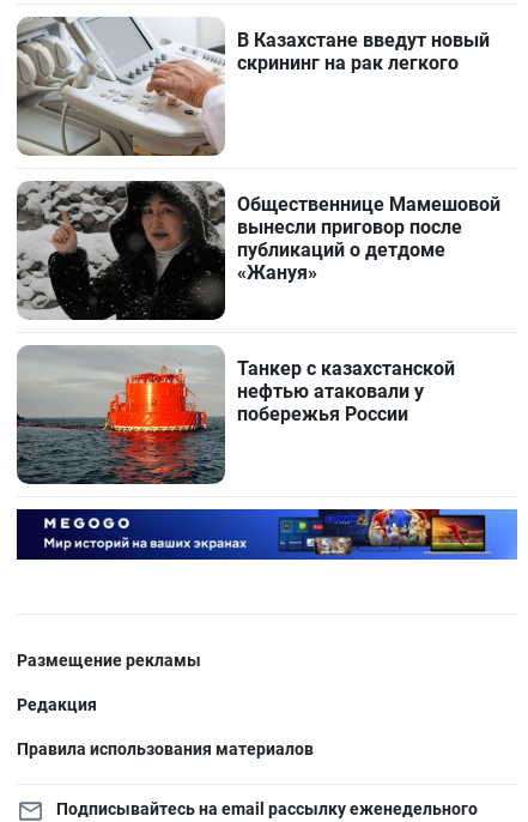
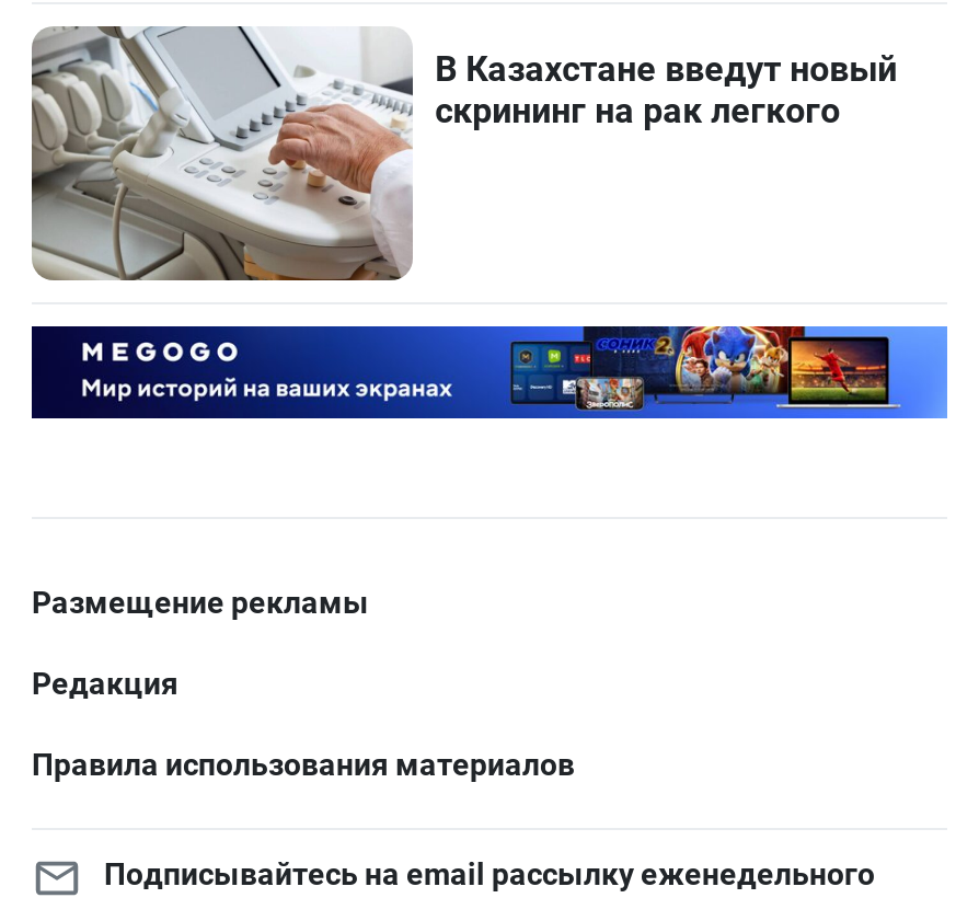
[16,180,501,321] [image] | Общественнице Мамешовой | вынесли приговор после | публикаций о детдоме | «Жануя» -> none
[17,345,455,484] [image] | Танкер с казахстанской | нефтью атаковали у | побережья России -> none

